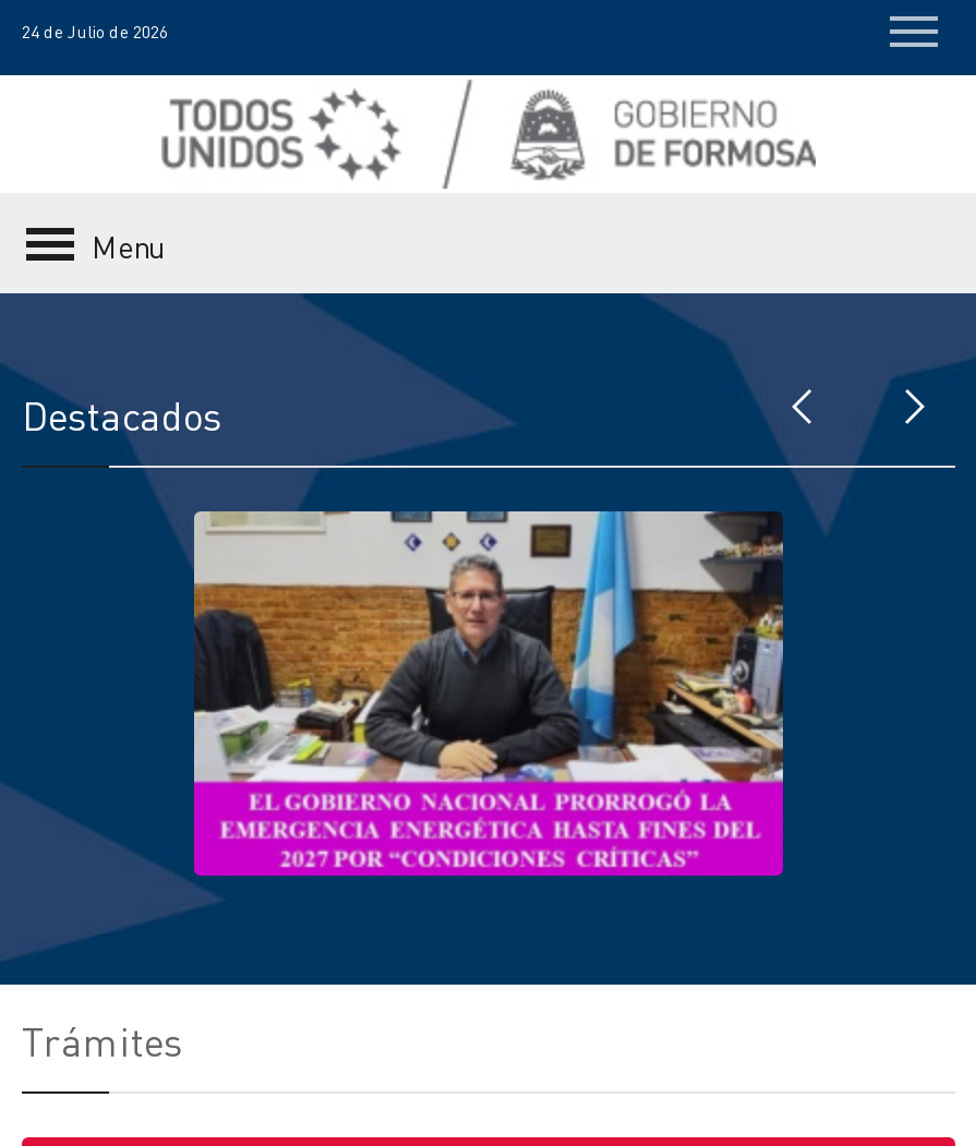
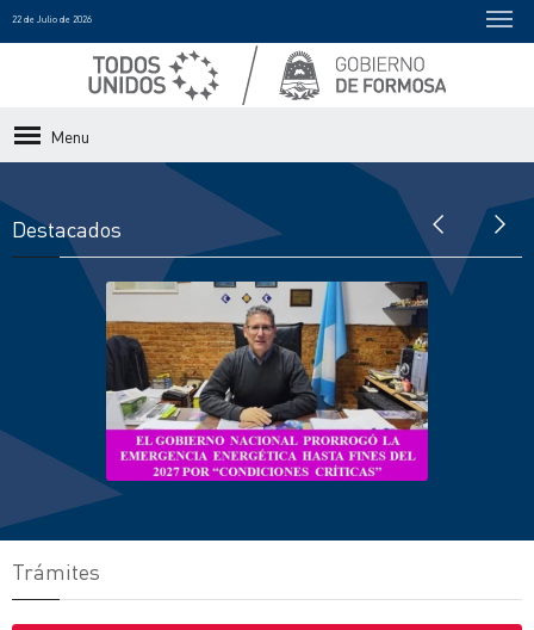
[22,21,168,43] 24 de Julio de 2026 -> [12,13,92,25] 22 de Julio de 2026

